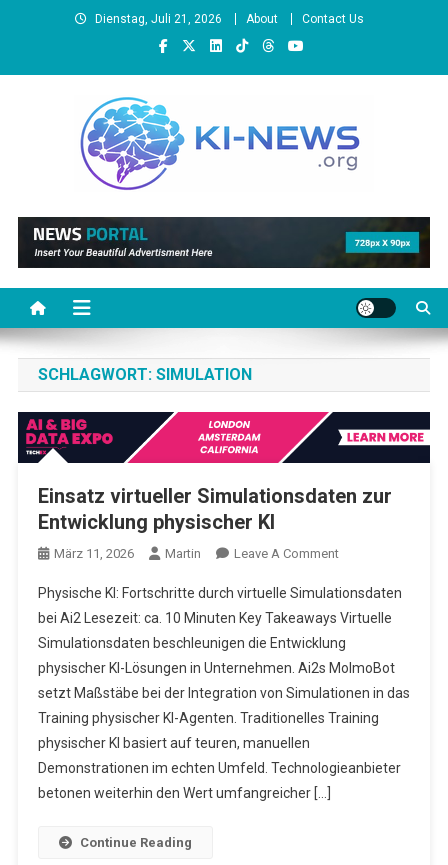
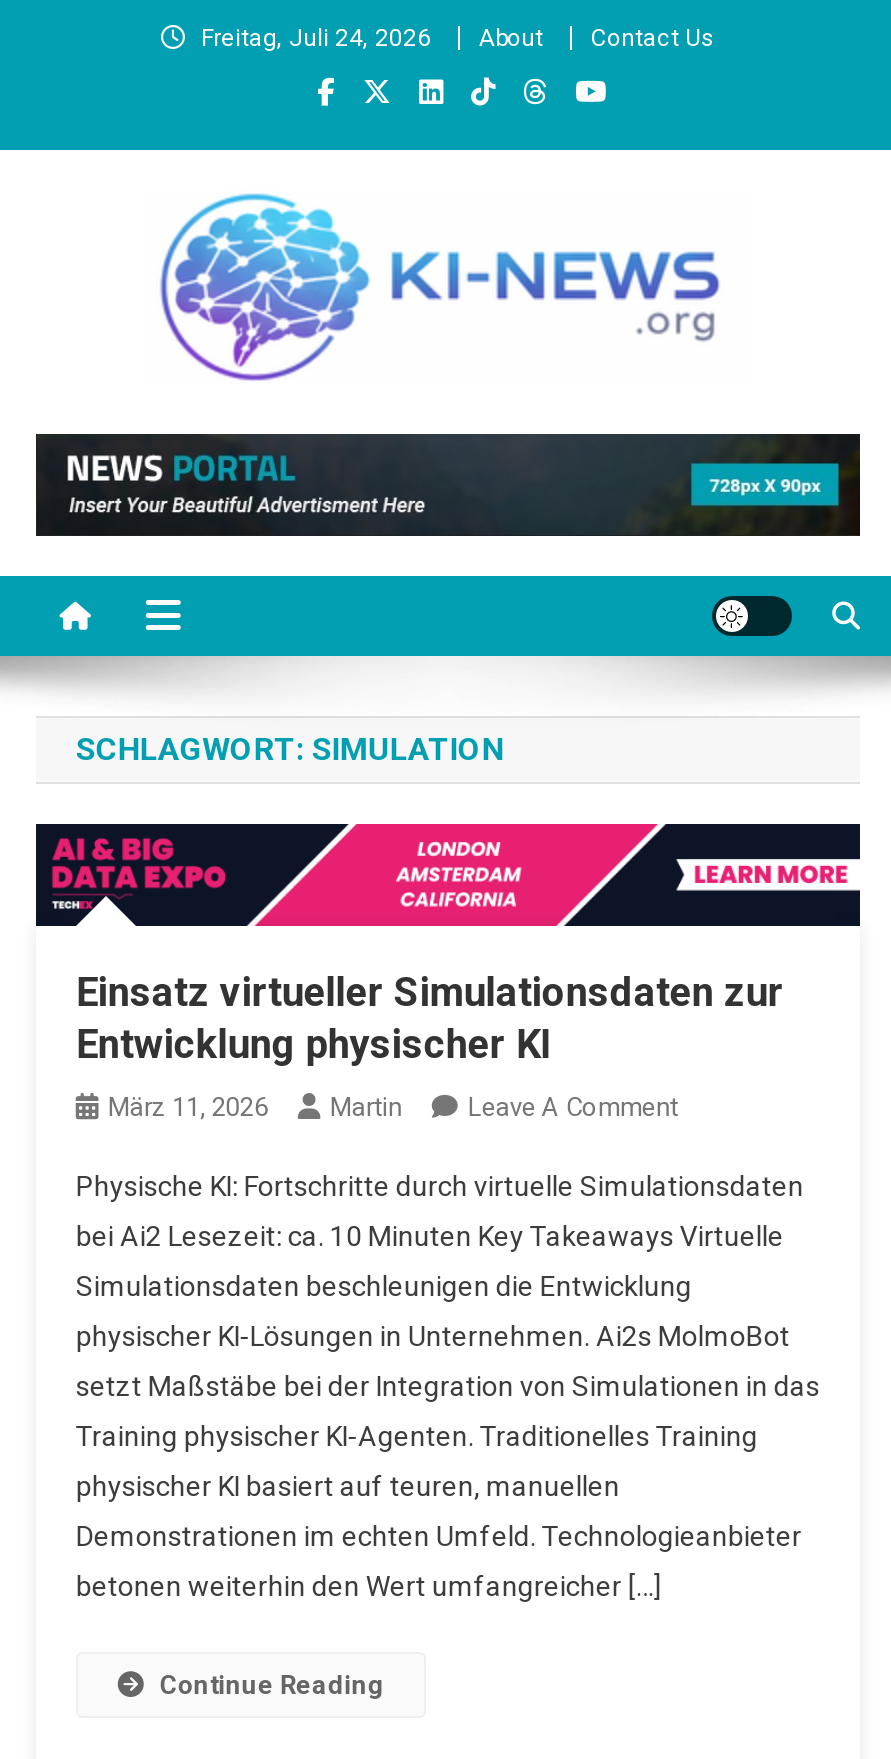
[94,12,221,26] Dienstag, Juli 21, 2026 -> [201,24,431,52] Freitag, Juli 24, 2026

